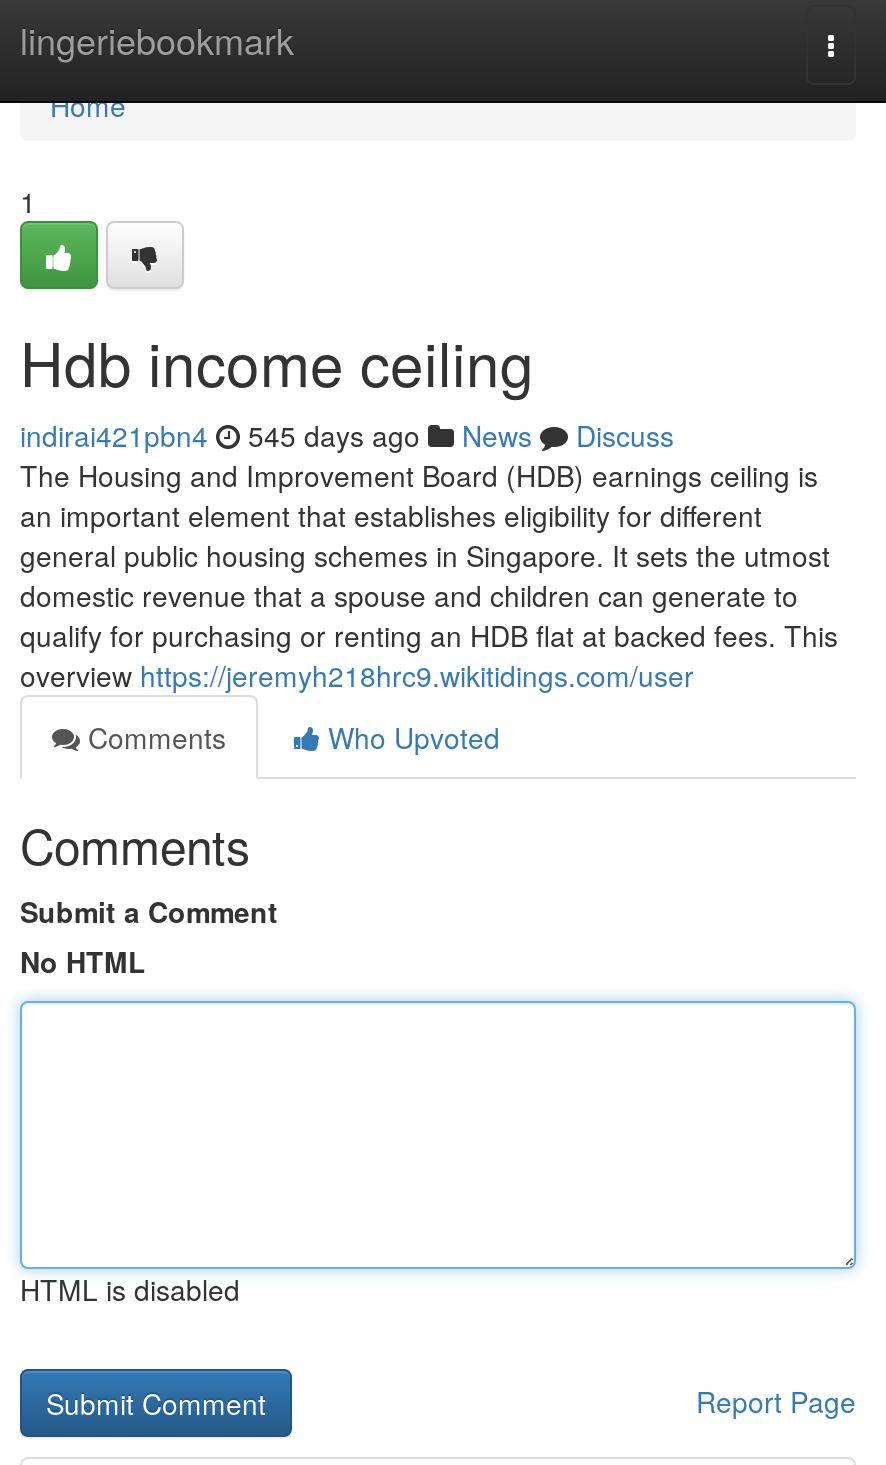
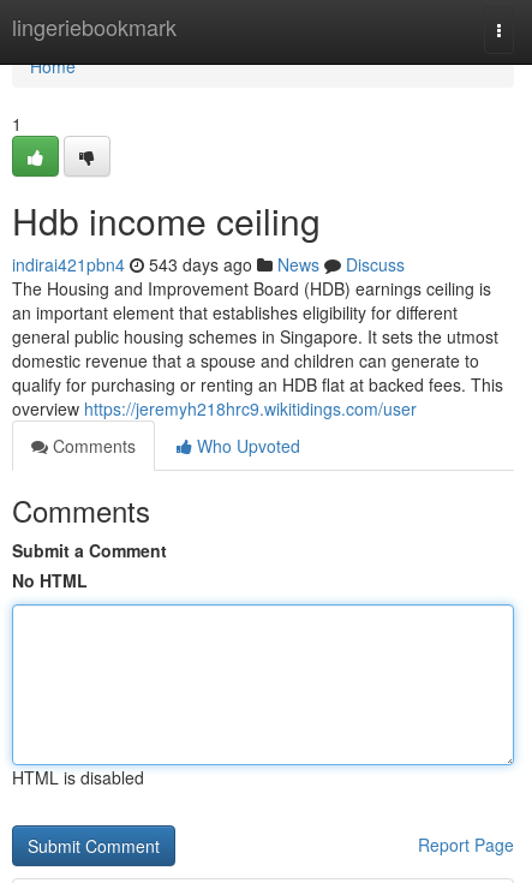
[20,415,674,455] indirai421pbn4 545 days ago News Discuss -> [12,252,405,276] indirai421pbn4 543 days ago News Discuss

